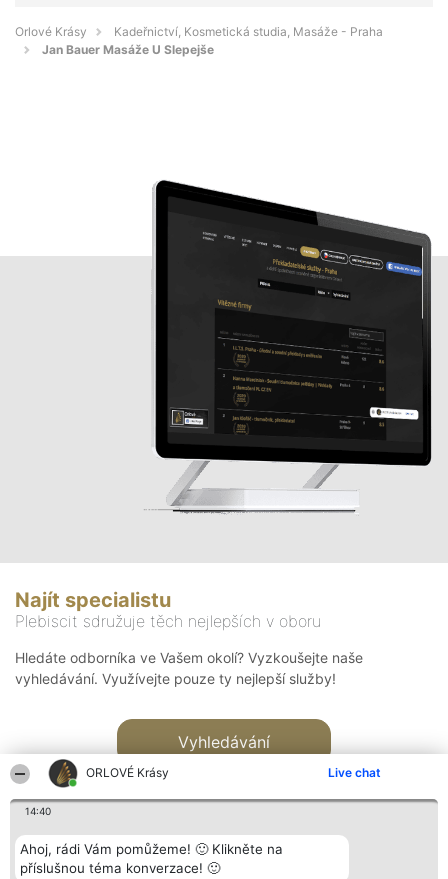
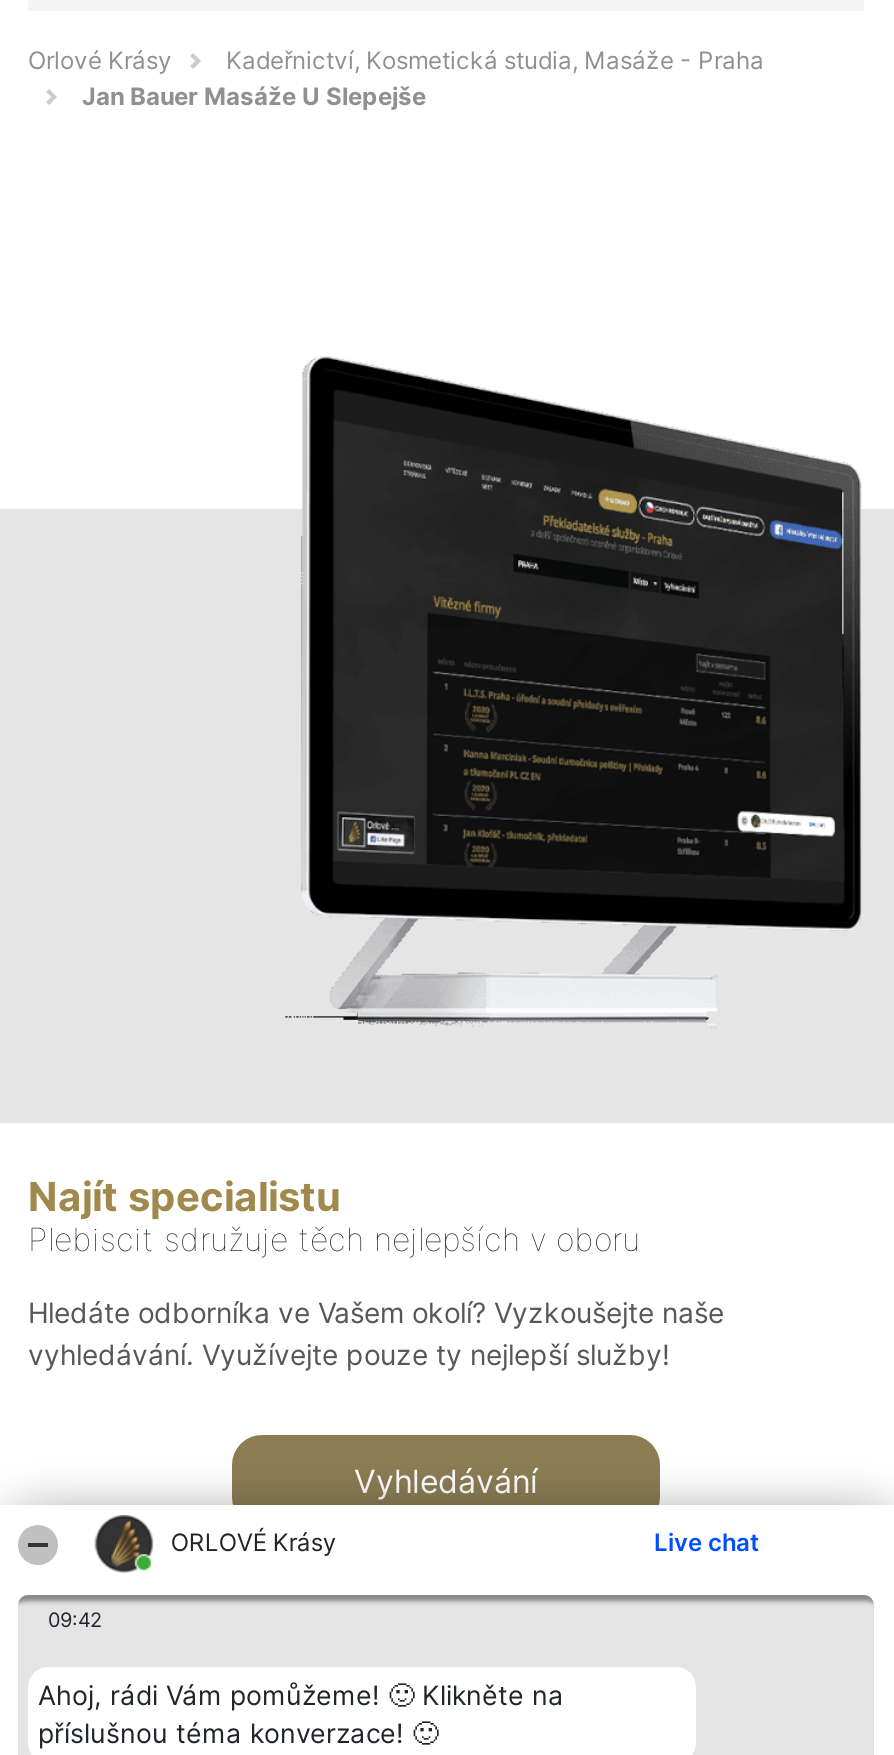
[25,805,51,817] 14:40 -> [48,1607,102,1631] 09:42

